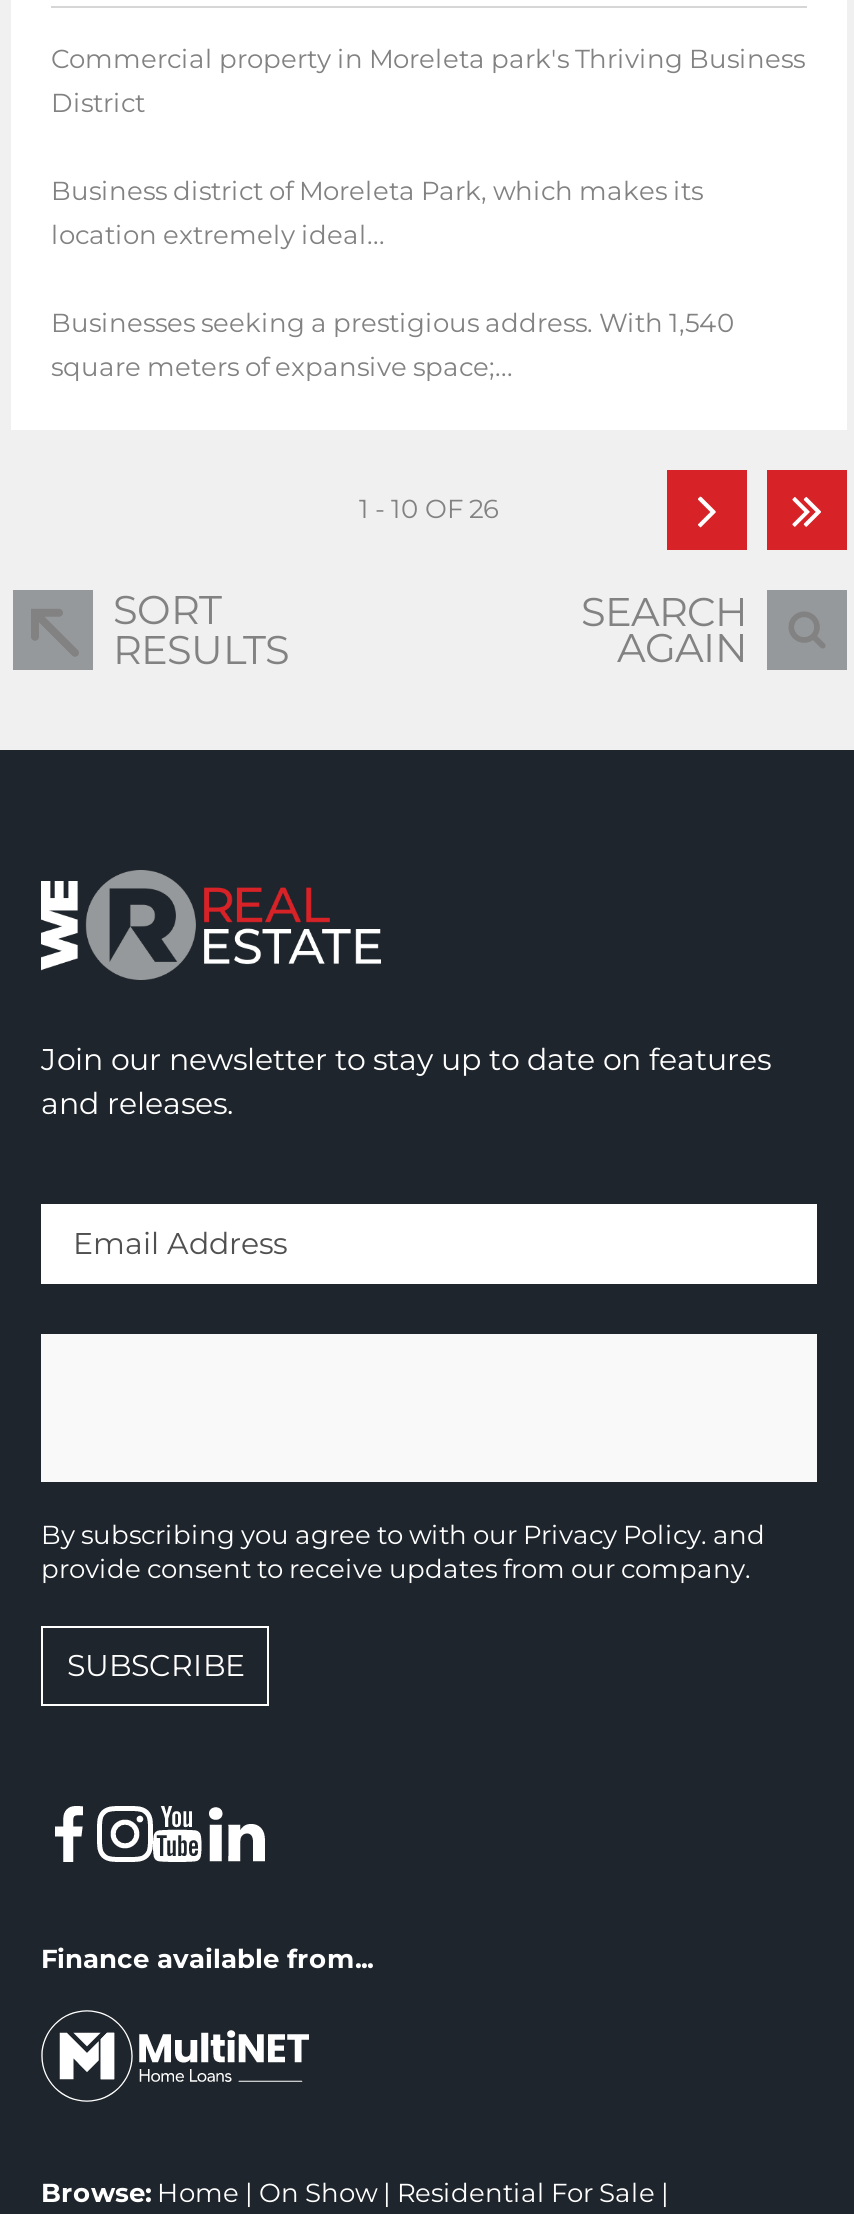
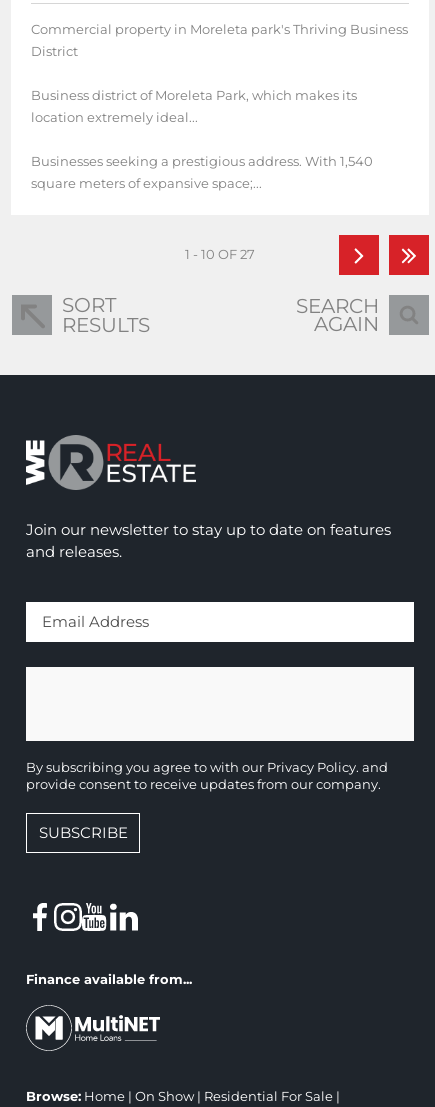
[359,494,499,524] 1 - 10 OF 26 -> [185,247,255,262] 1 - 10 OF 27

